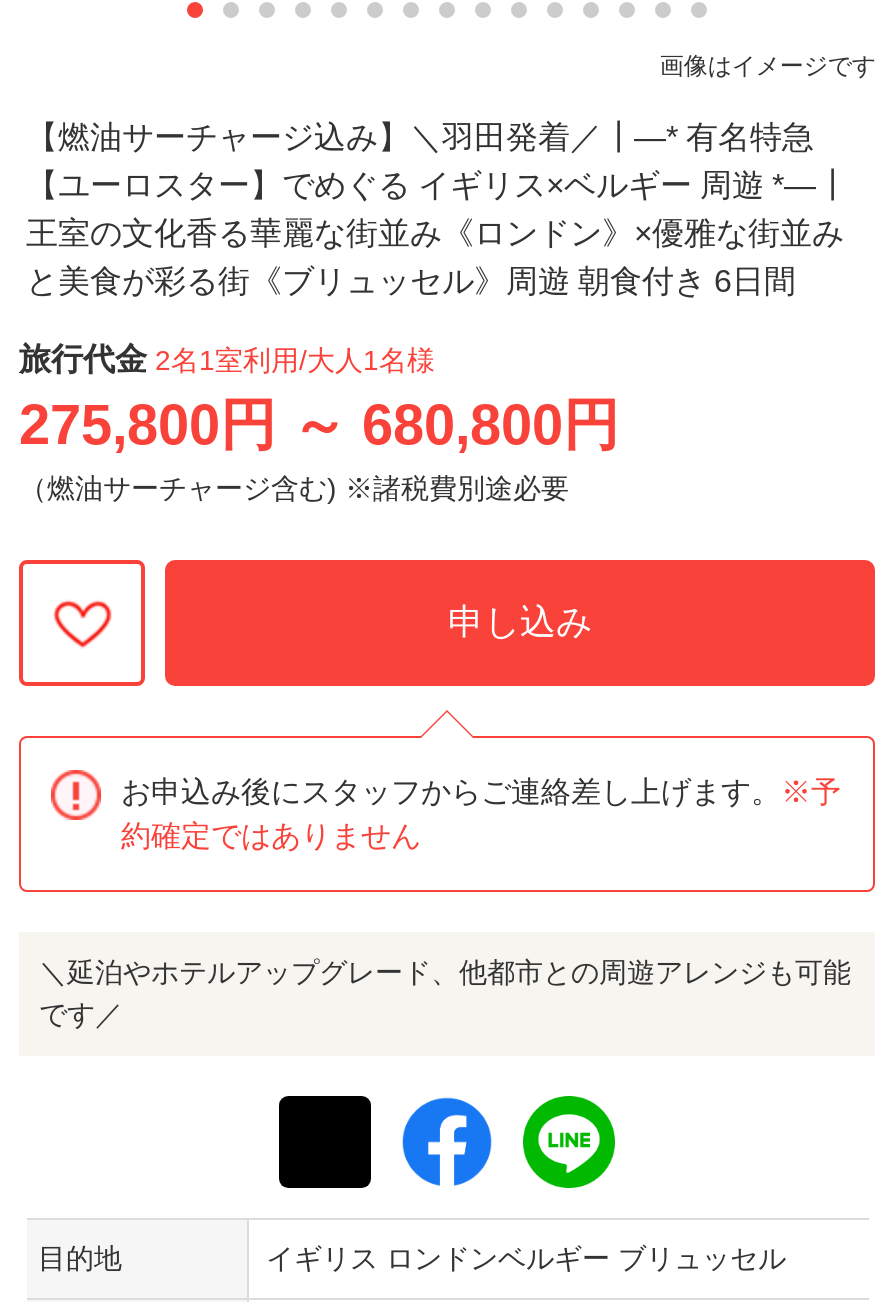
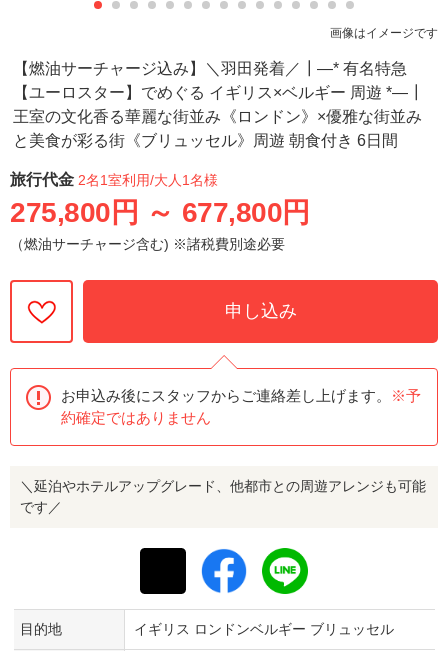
[19,393,618,455] 275,800円 ～ 680,800円 -> [10,197,309,228] 275,800円 ～ 677,800円

